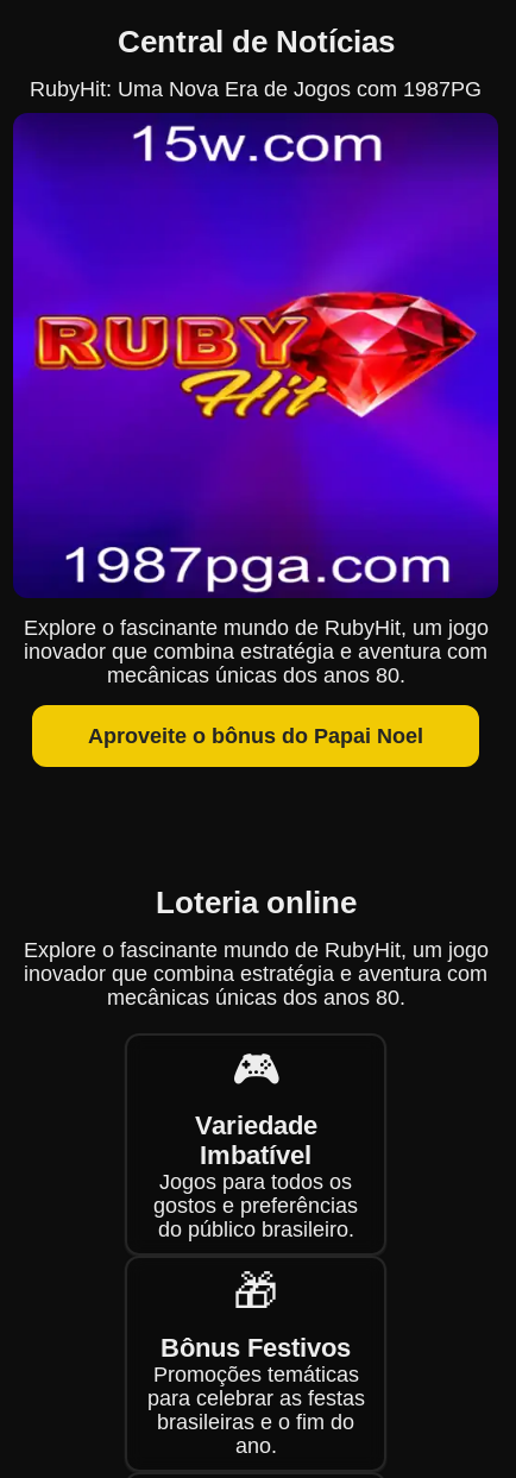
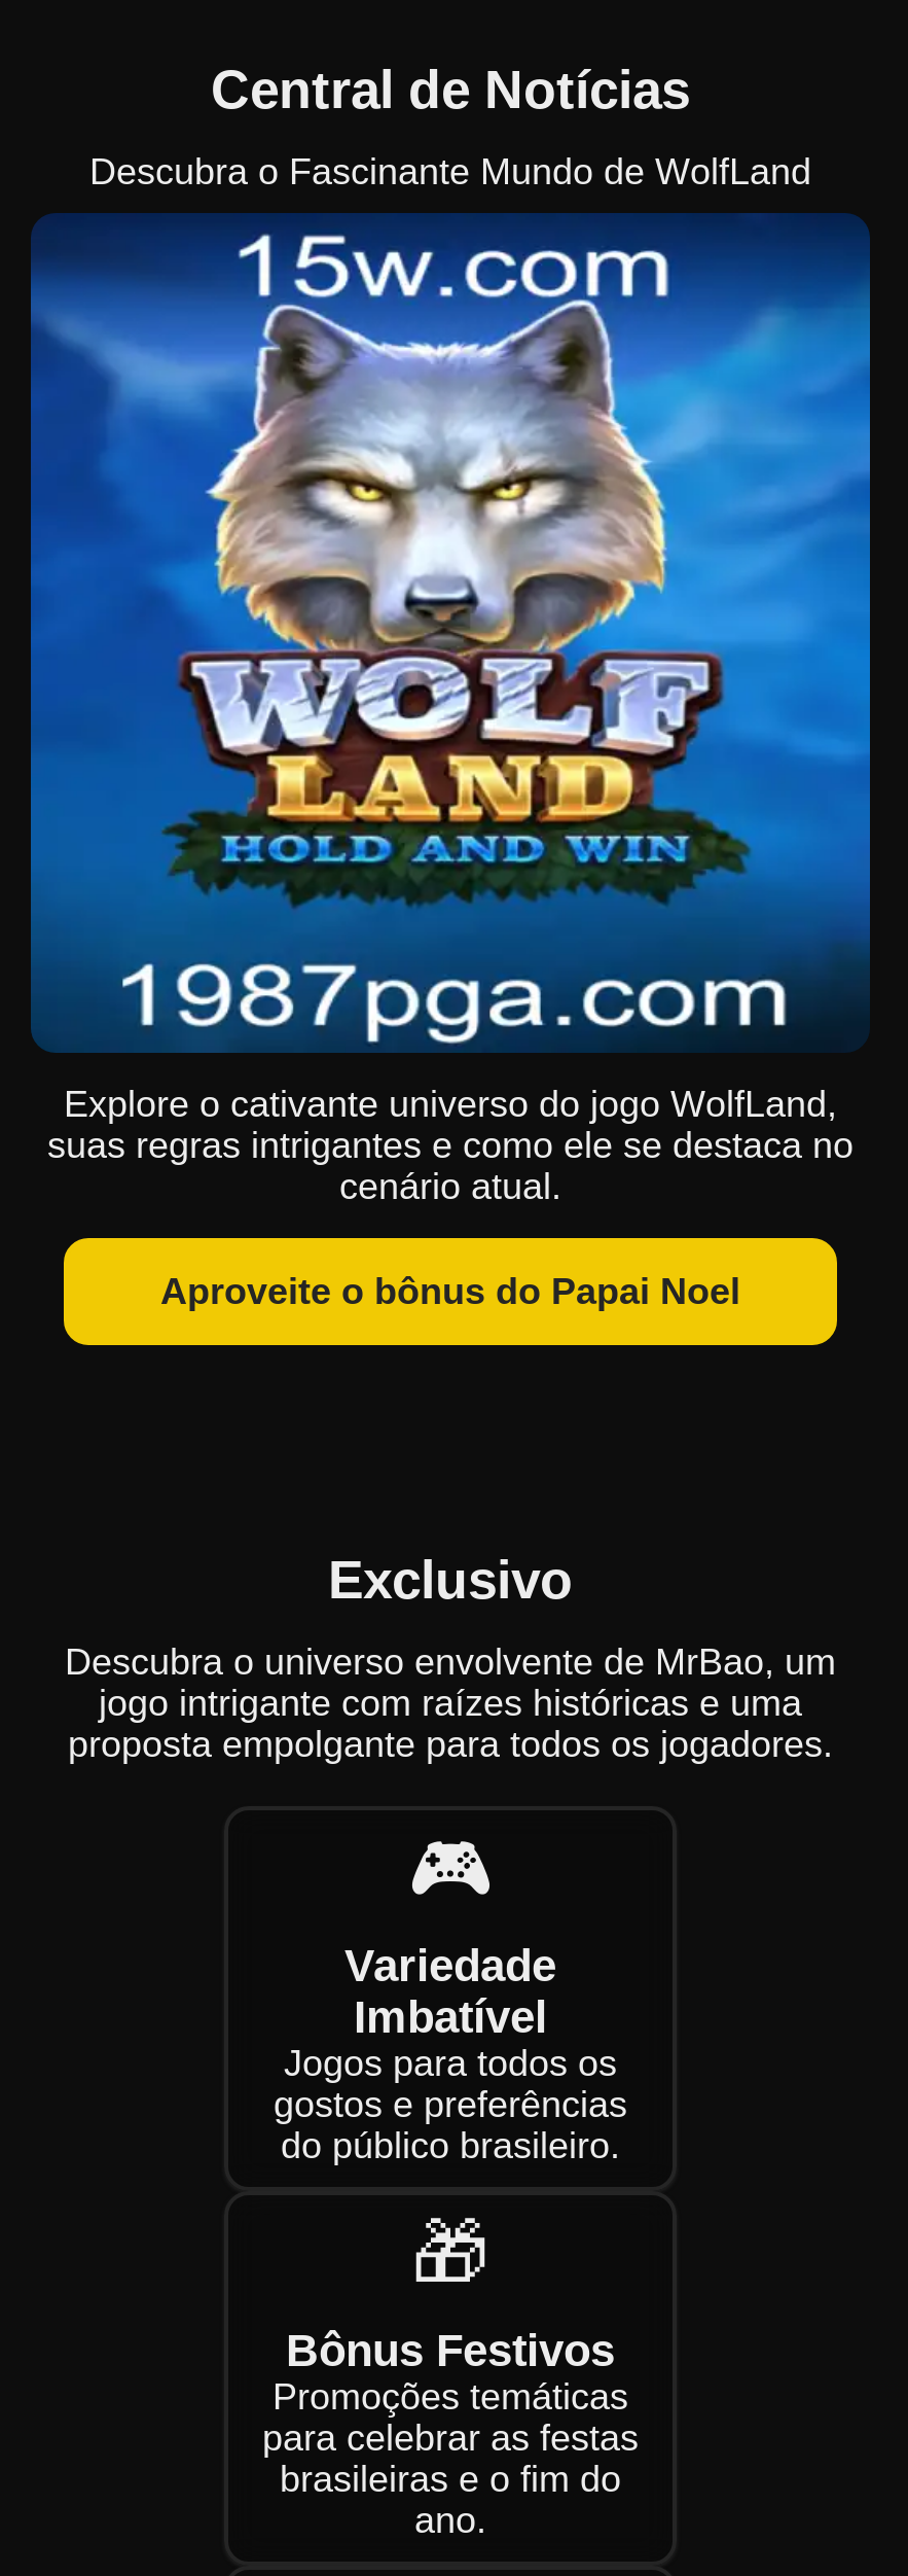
[30,77,482,101] RubyHit: Uma Nova Era de Jogos com 1987PG -> [89,151,811,192] Descubra o Fascinante Mundo de WolfLand
[13,113,499,687] [image] | Explore o fascinante mundo de RubyHit, um jogo | inovador que combina estratégia e aventura com | mecânicas únicas dos anos 80. -> [31,215,872,1207] [image] | Explore o cativante universo do jogo WolfLand, | suas regras intrigantes e como ele se destaca no | cenário atual.
[155,885,356,920] Loteria online -> [328,1549,573,1611] Exclusivo
[23,938,488,1010] Explore o fascinante mundo de RubyHit, um jogo | inovador que combina estratégia e aventura com | mecânicas únicas dos anos 80. -> [65,1642,836,1765] Descubra o universo envolvente de MrBao, um | jogo intrigante com raízes históricas e uma | proposta empolgante para todos os jogadores.

